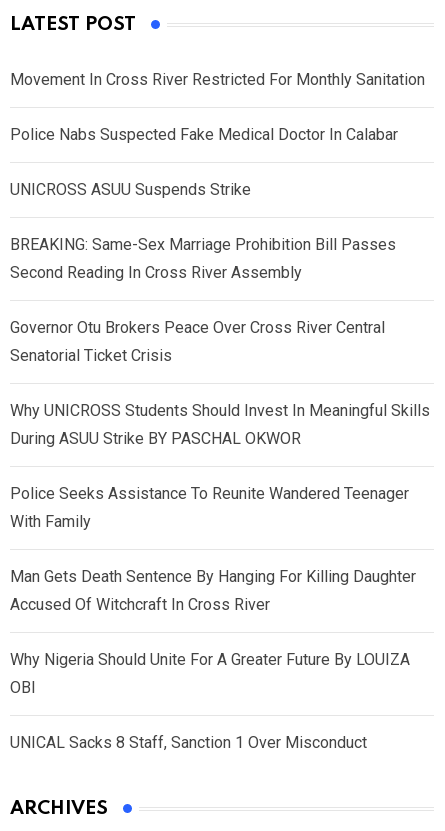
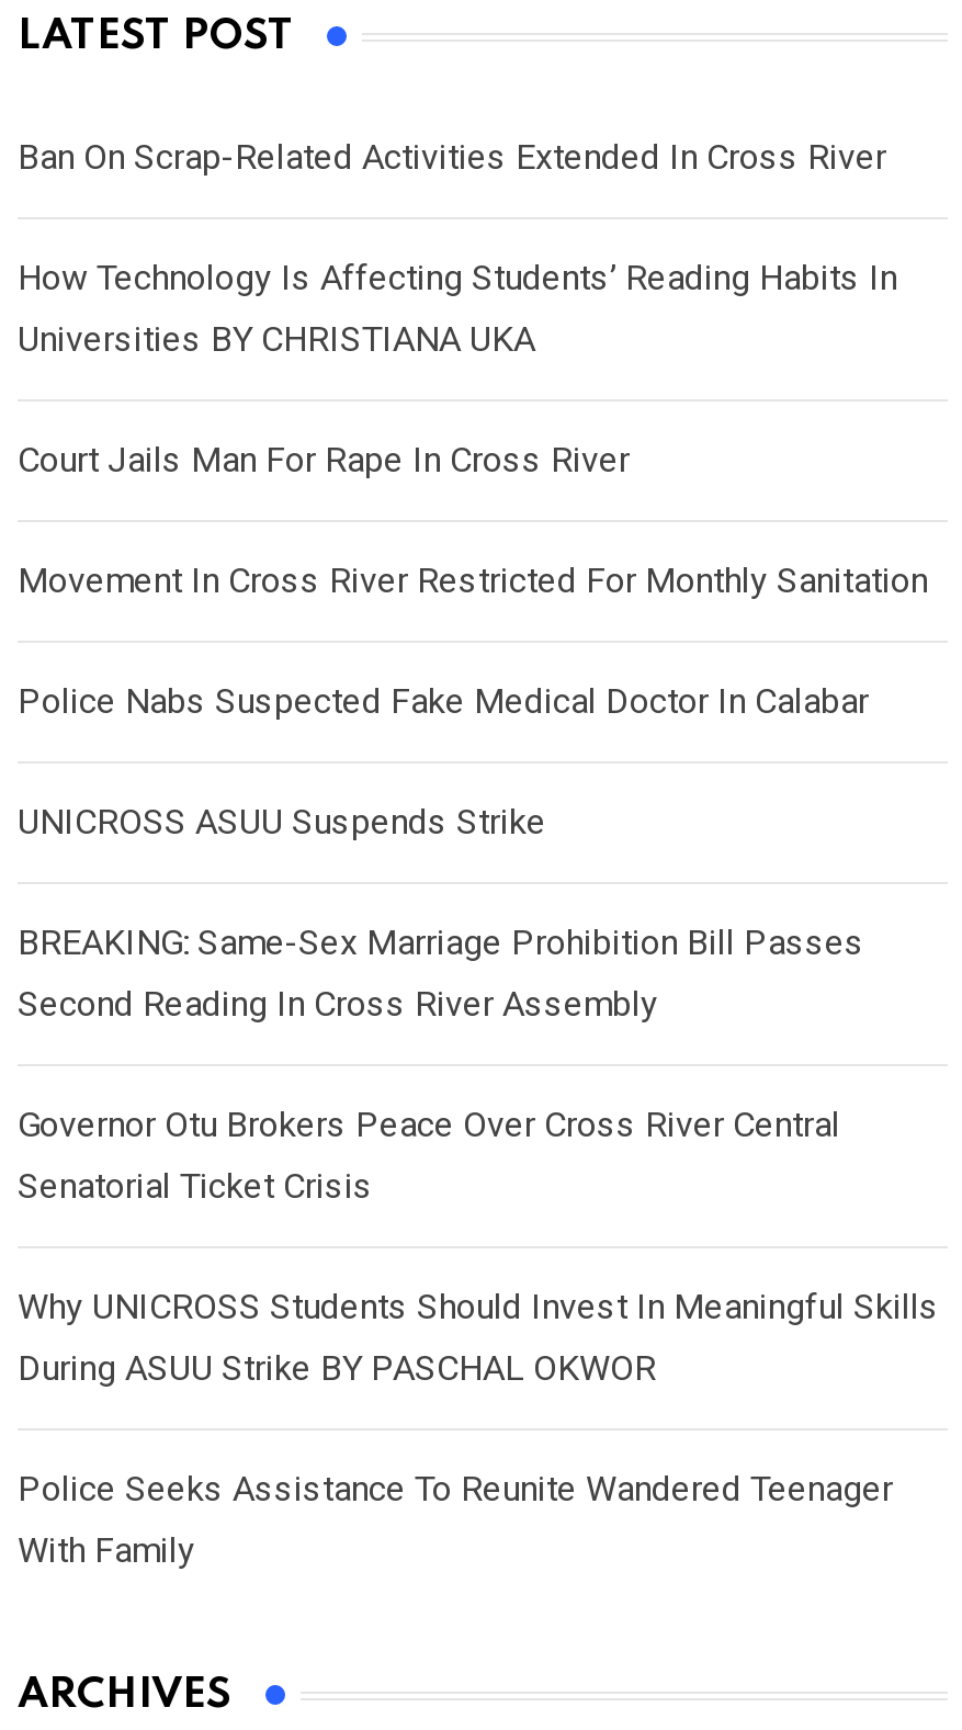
none -> [18,136,897,481] Ban On Scrap-Related Activities Extended In Cross River | How Technology Is Affecting Students’ Reading Habits In | Universities BY CHRISTIANA UKA | Court Jails Man For Rape In Cross River
moved [10,70,430,531] -> [18,560,939,1571]: Movement In Cross River Restricted For Monthly Sanitation | Police Nabs Suspected Fake Medical Doctor In Calabar | UNICROSS ASUU Suspends Strike | ... | Police Seeks Assistance To Reunite Wandered Teenager | With Family
[10,567,416,752] Man Gets Death Sentence By Hanging For Killing Daughter | Accused Of Witchcraft In Cross River | Why Nigeria Should Unite For A Greater Future By LOUIZA | OBI | UNICAL Sacks 8 Staff, Sanction 1 Over Misconduct -> none

